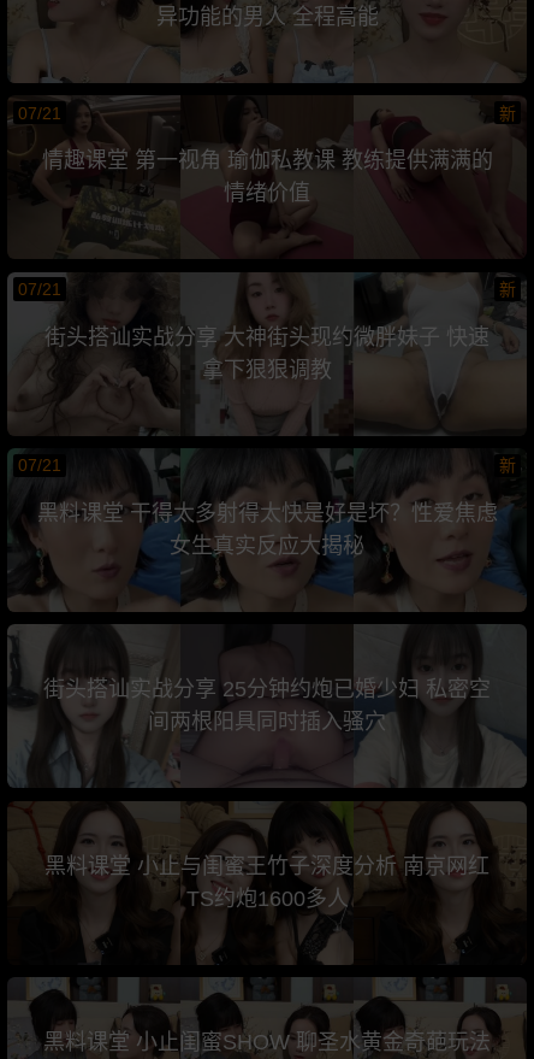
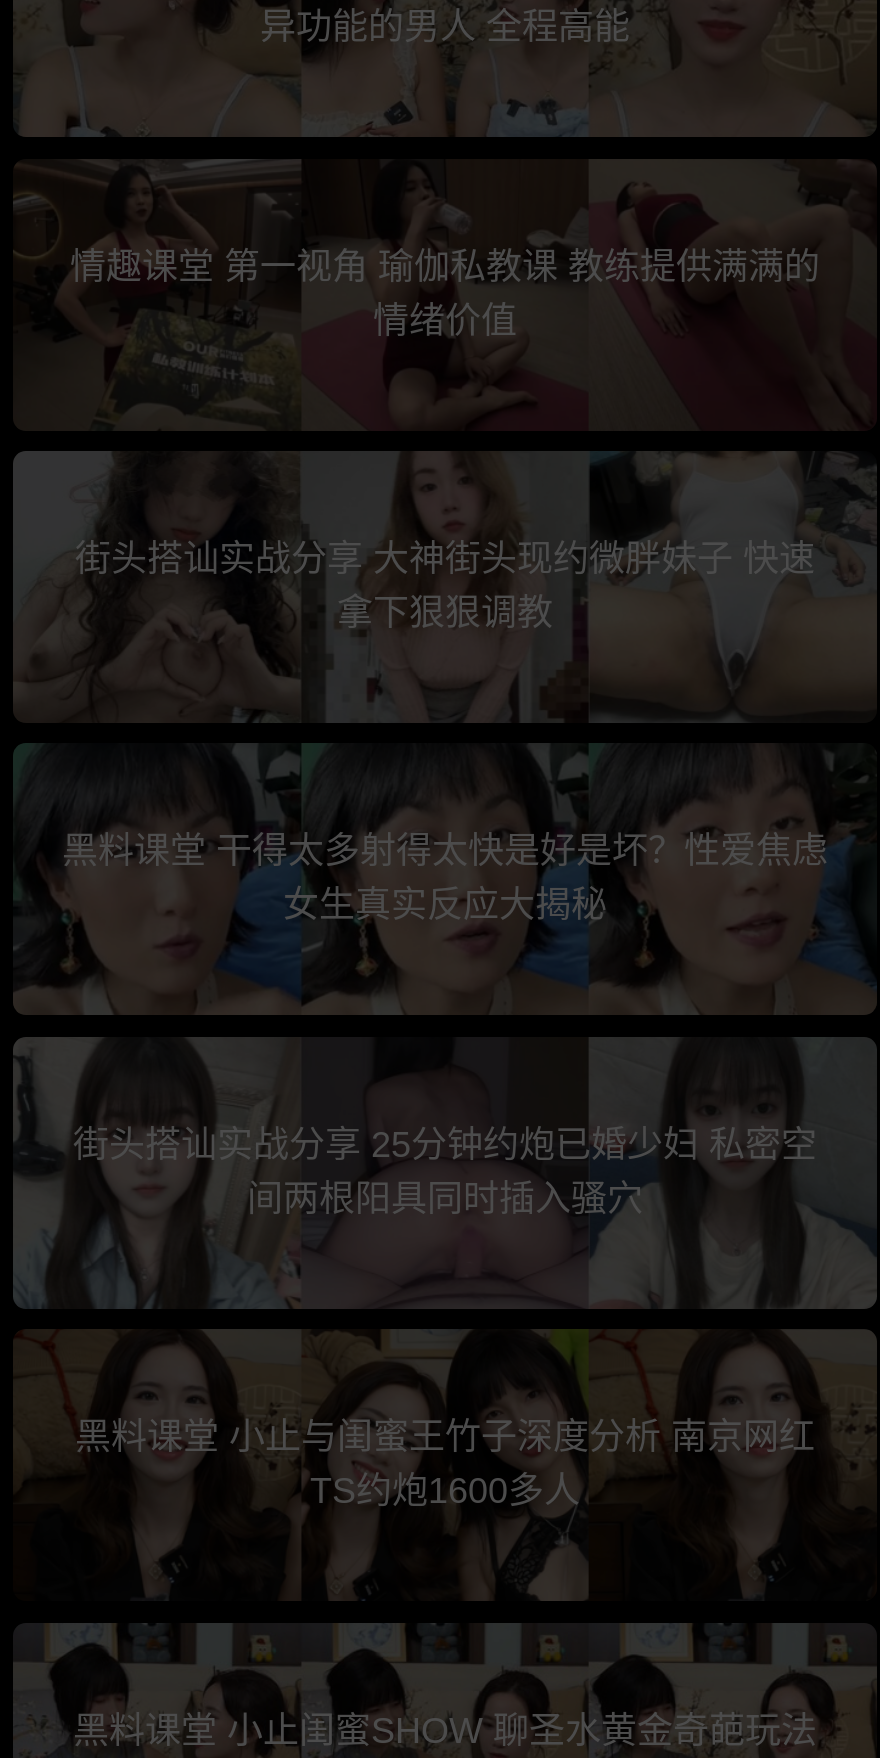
[18,103,516,122] 07/21 | 新 -> none
[18,279,516,299] 07/21 | 新 -> none
[18,456,516,475] 07/21 | 新 -> none

